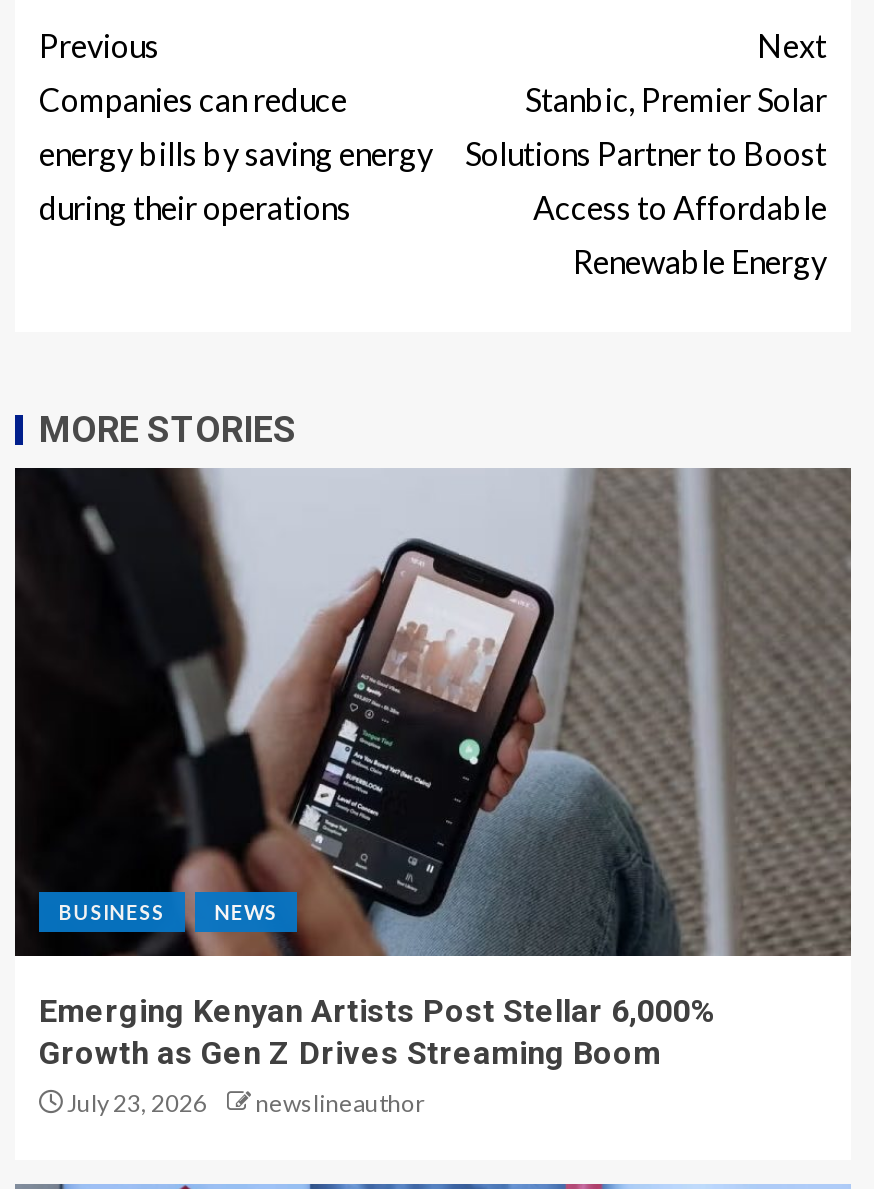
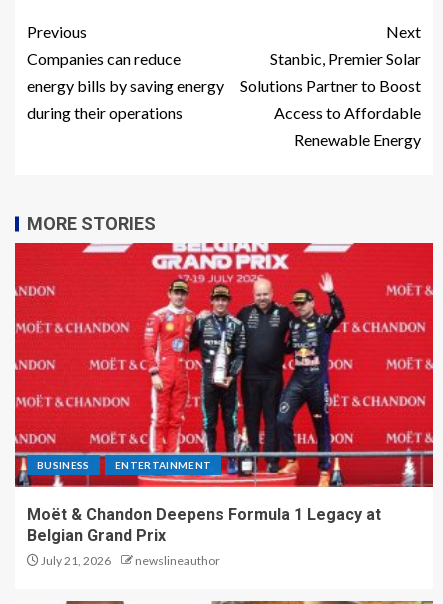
[13,465,853,959] [image] | NEWS -> [14,242,434,488] [image] | ENTERTAINMENT
[39,992,717,1118] Emerging Kenyan Artists Post Stellar 6,000% | Growth as Gen Z Drives Streaming Boom | July 23, 2026 -> [27,505,381,568] Moët & Chandon Deepens Formula 1 Legacy at | Belgian Grand Prix | July 21, 2026

